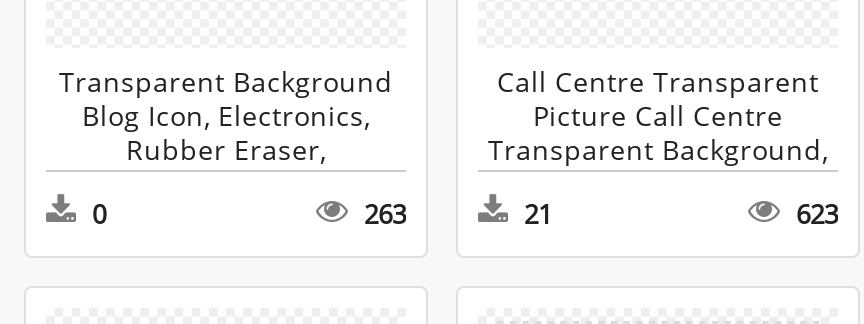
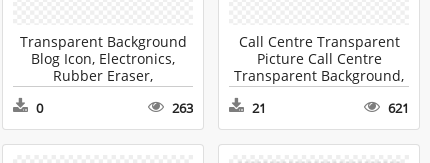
[796,196,838,232] 623 -> [388,99,409,117] 621

